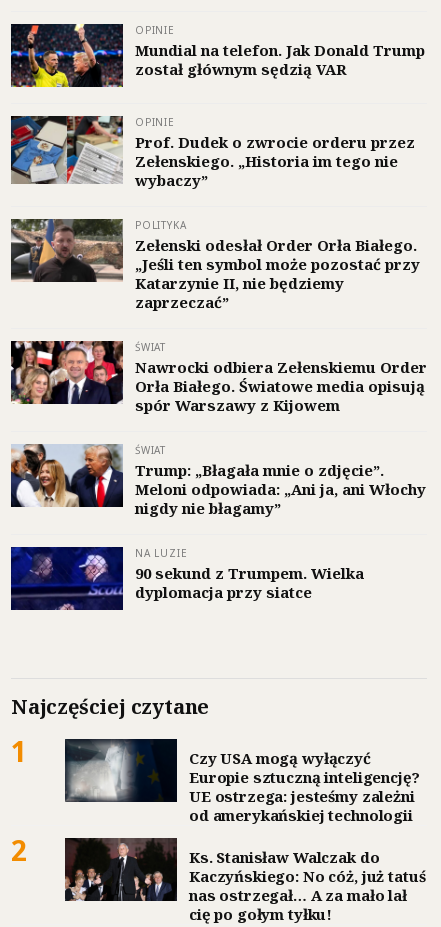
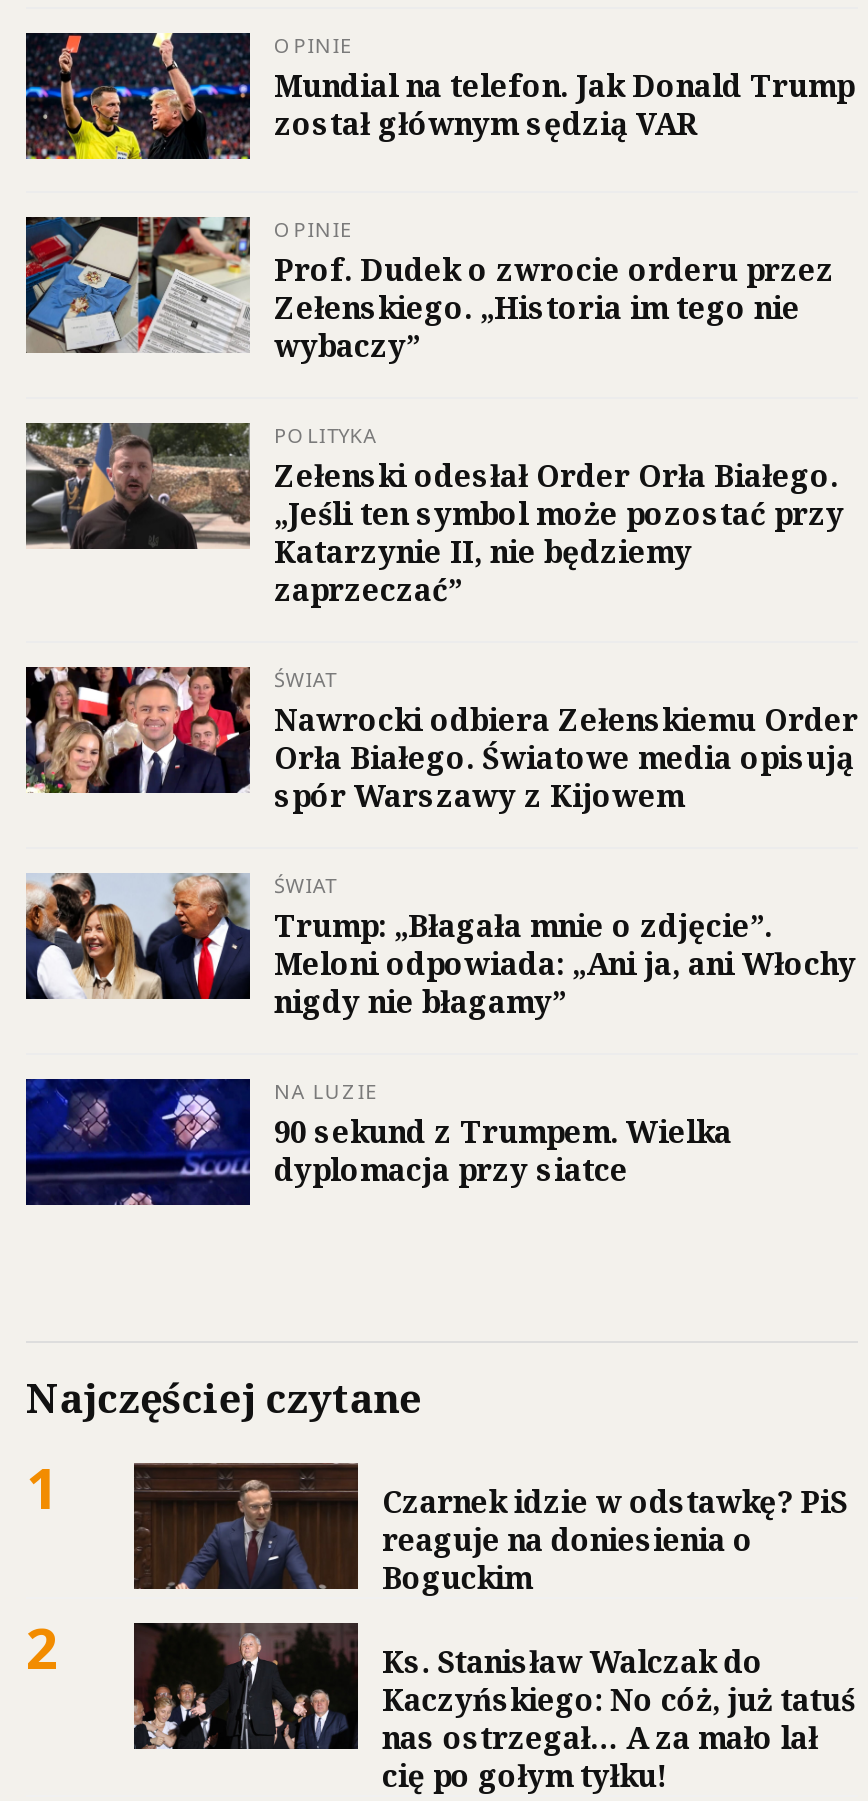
[65,738,419,825] [image] | Czy USA mogą wyłączyć | Europie sztuczną inteligencję? | UE ostrzega: jesteśmy zależni | od amerykańskiej technologii -> [134,1461,847,1597] [image] | Czarnek idzie w odstawkę? PiS | reaguje na doniesienia o | Boguckim

